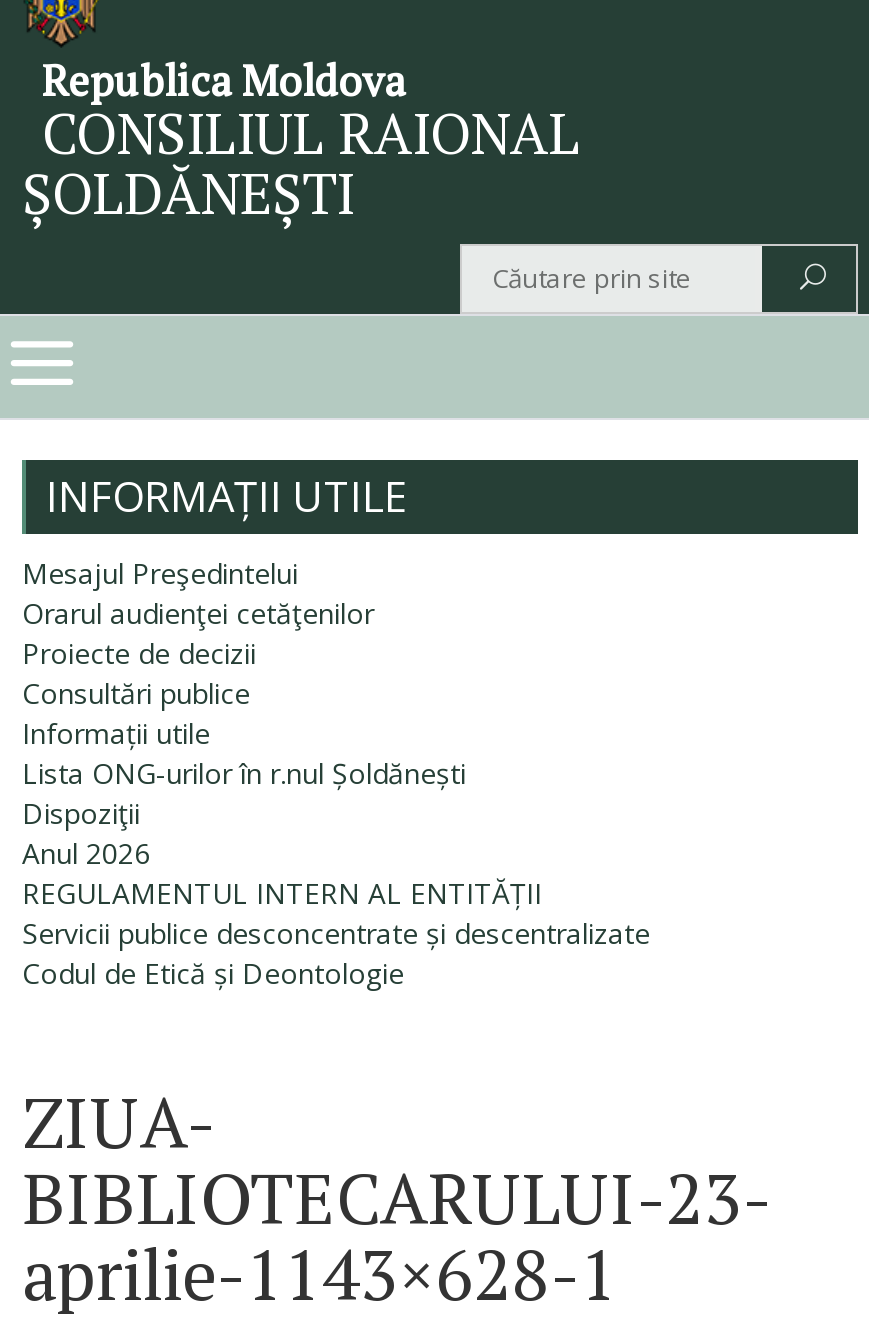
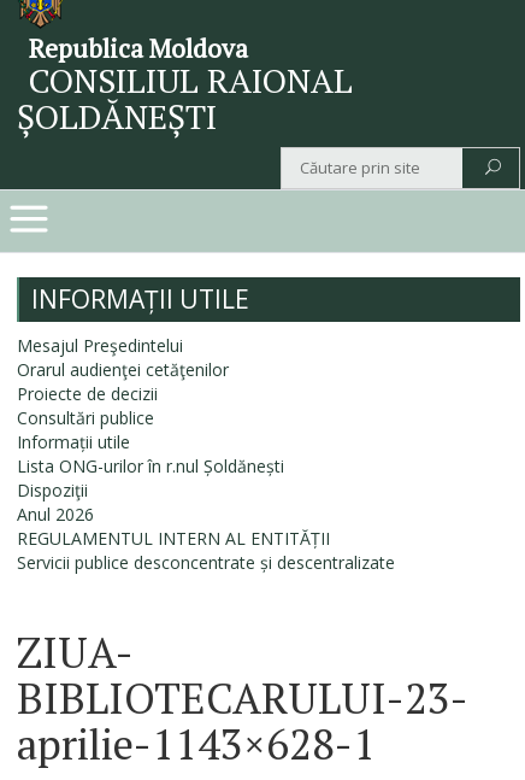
[22,955,404,993] Codul de Etică și Deontologie -> none

